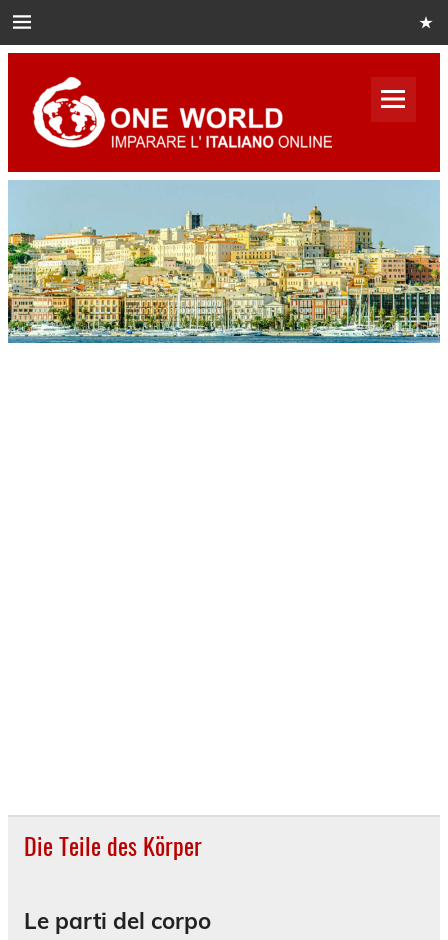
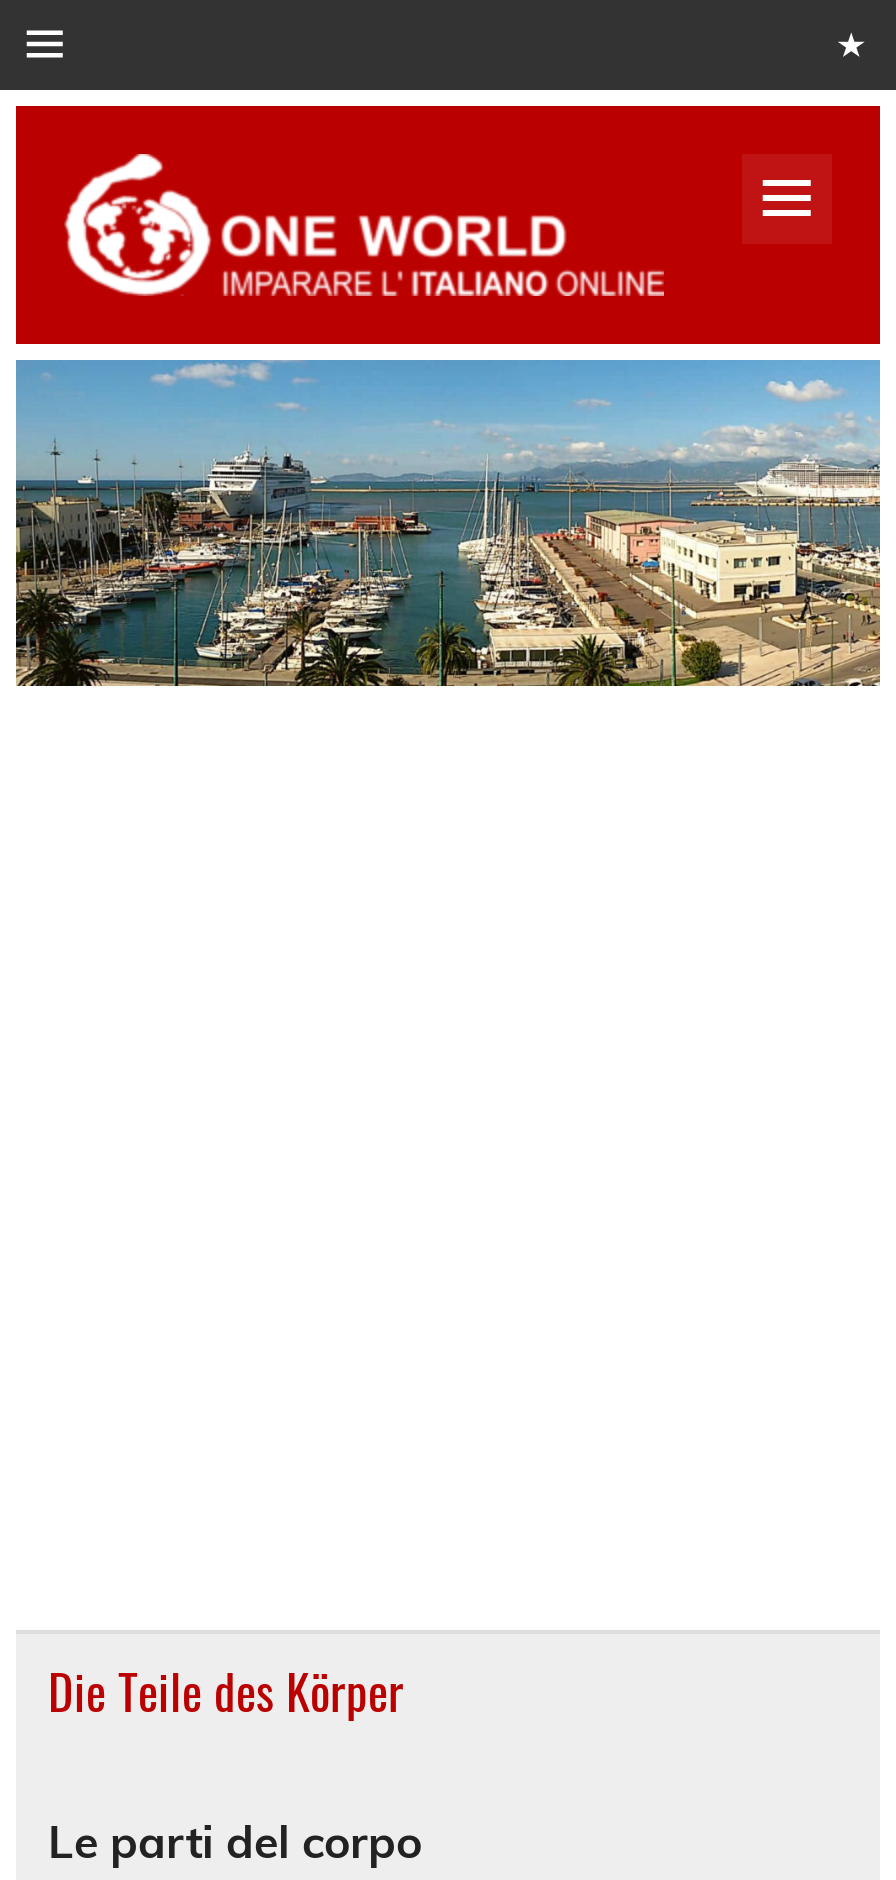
[7,181,441,344] [image] -> [14,360,882,688] [image]

